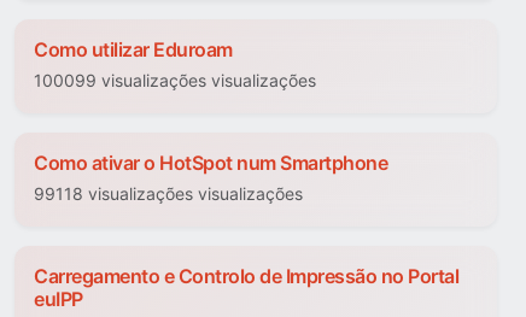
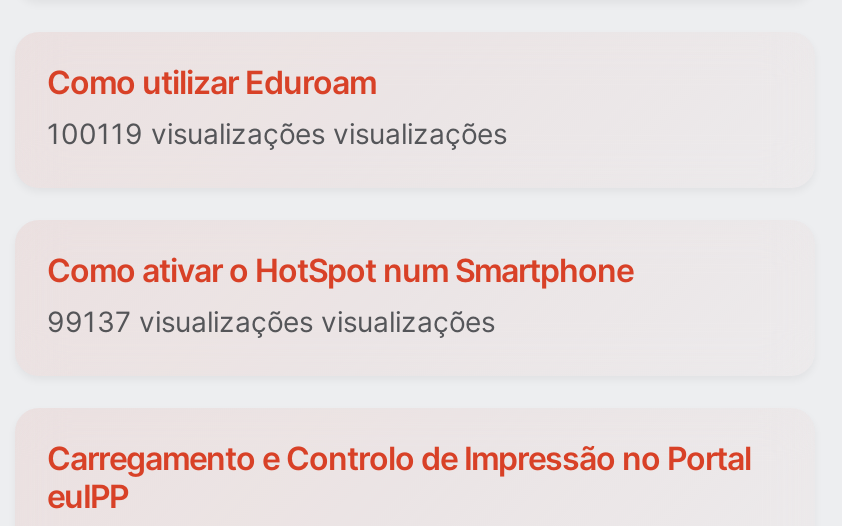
[34,71,316,91] 100099 visualizações visualizações -> [47,117,507,151] 100119 visualizações visualizações
[34,184,303,204] 99118 visualizações visualizações -> [47,305,495,339] 99137 visualizações visualizações

